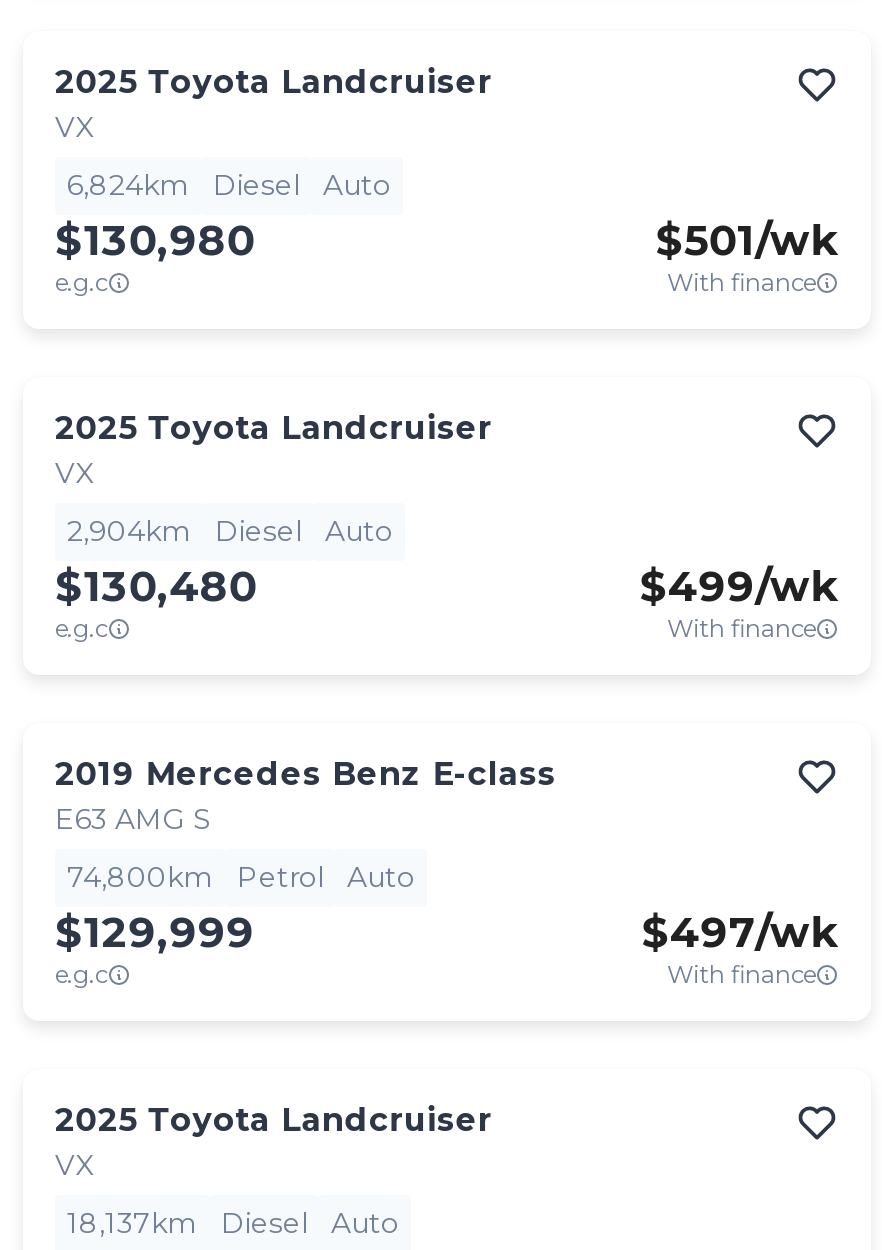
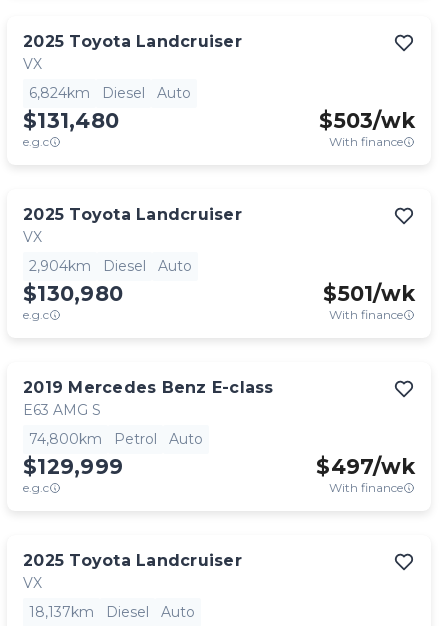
[55,215,255,265] $130,980 -> [23,108,119,133] $131,480
[655,215,839,265] $501/wk -> [319,108,415,133] $503/wk
[55,561,257,611] $130,480 -> [23,281,123,306] $130,980
[639,561,839,611] $499/wk -> [323,281,415,306] $501/wk

